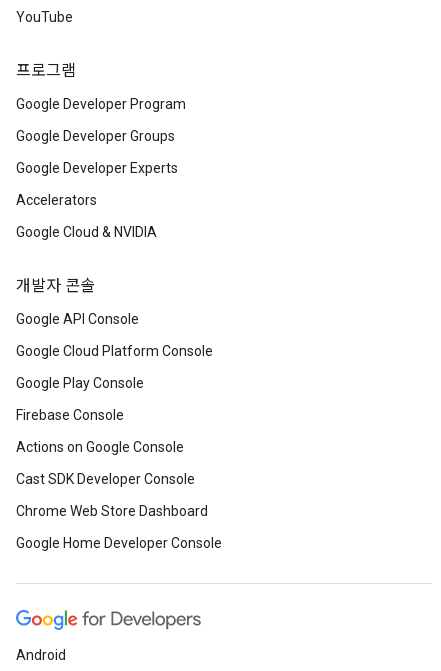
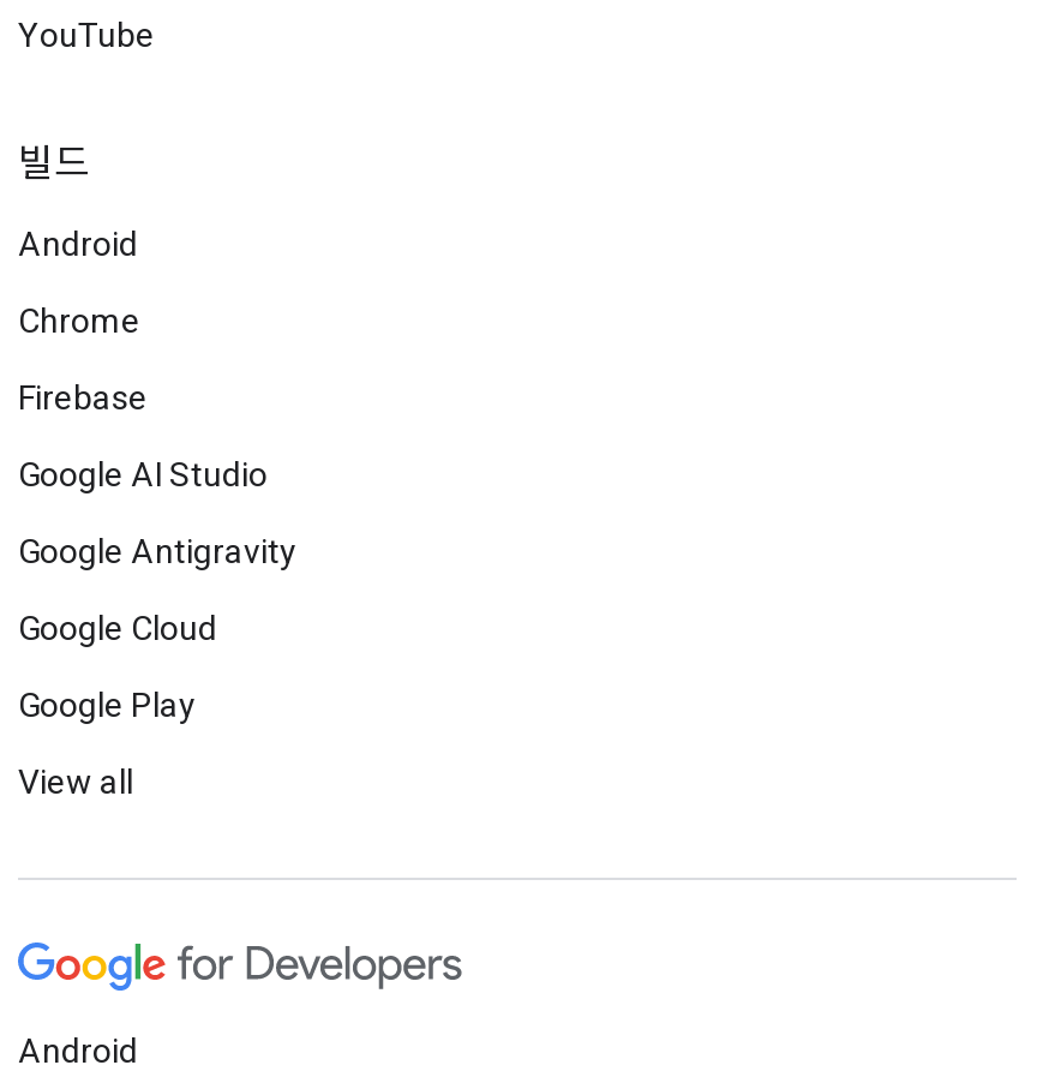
[16,61,222,551] 프로그램 | Google Developer Program | Google Developer Groups | Google Developer Experts | Accelerators | Google Cloud & NVIDIA | 개발자 콘솔 | Google API Console | Google Cloud Platform Console | Google Play Console | Firebase Console | Actions on Google Console | Cast SDK Developer Console | Chrome Web Store Dashboard | Google Home Developer Console -> [18,140,296,801] 빌드 | Android | Chrome | Firebase | Google AI Studio | Google Antigravity | Google Cloud | Google Play | View all

